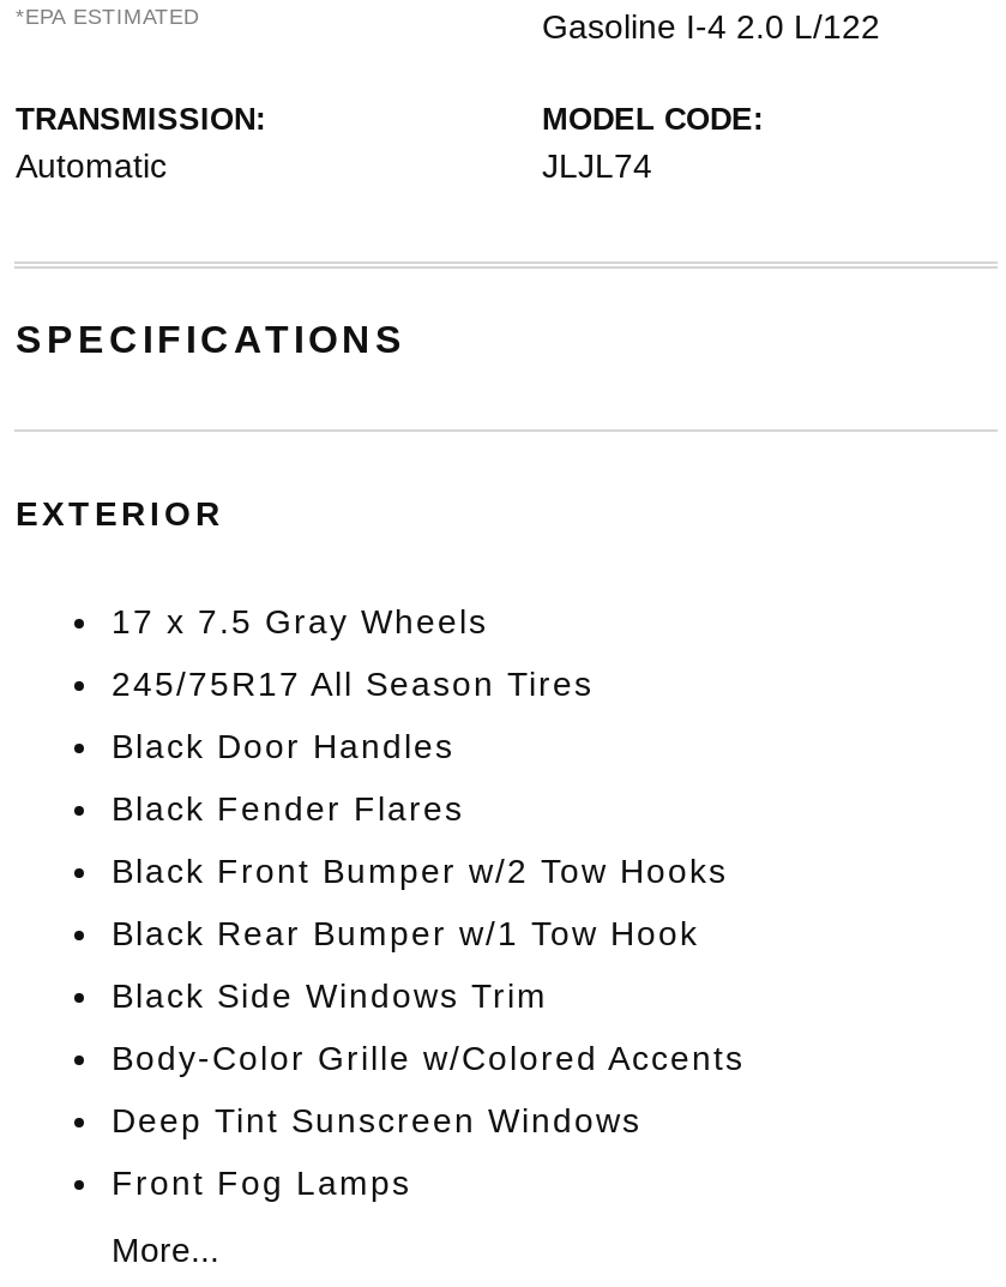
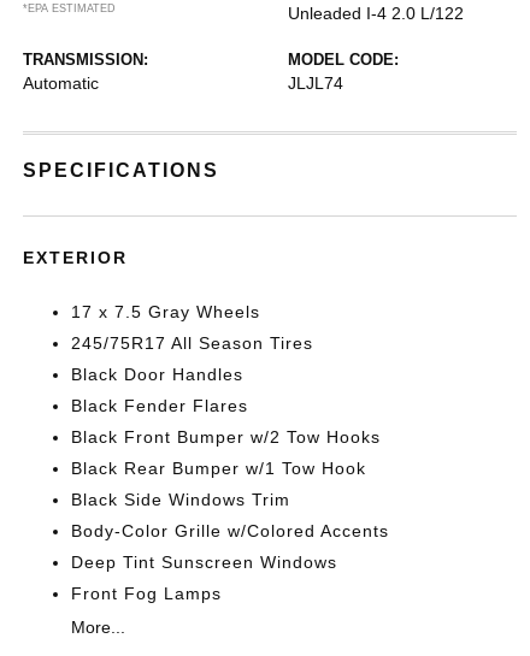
[542,7,880,46] Gasoline I-4 2.0 L/122 -> [288,4,464,23] Unleaded I-4 2.0 L/122

